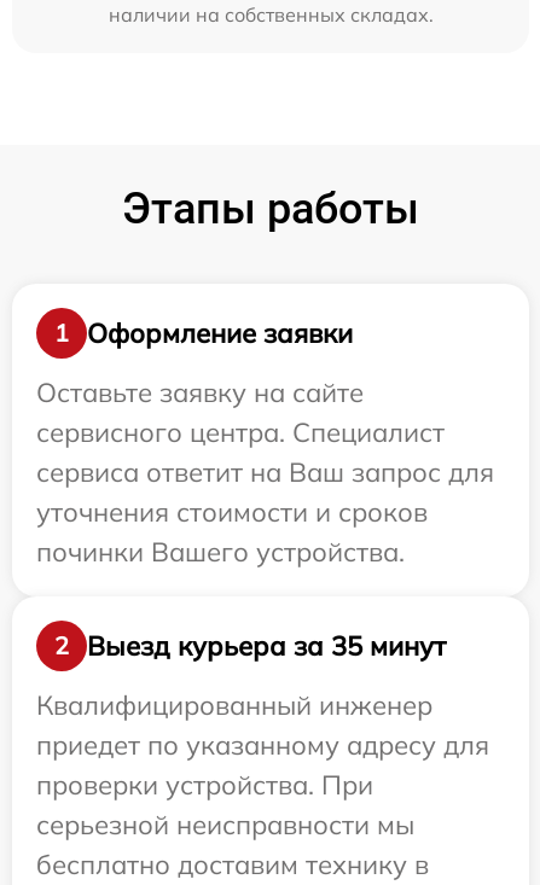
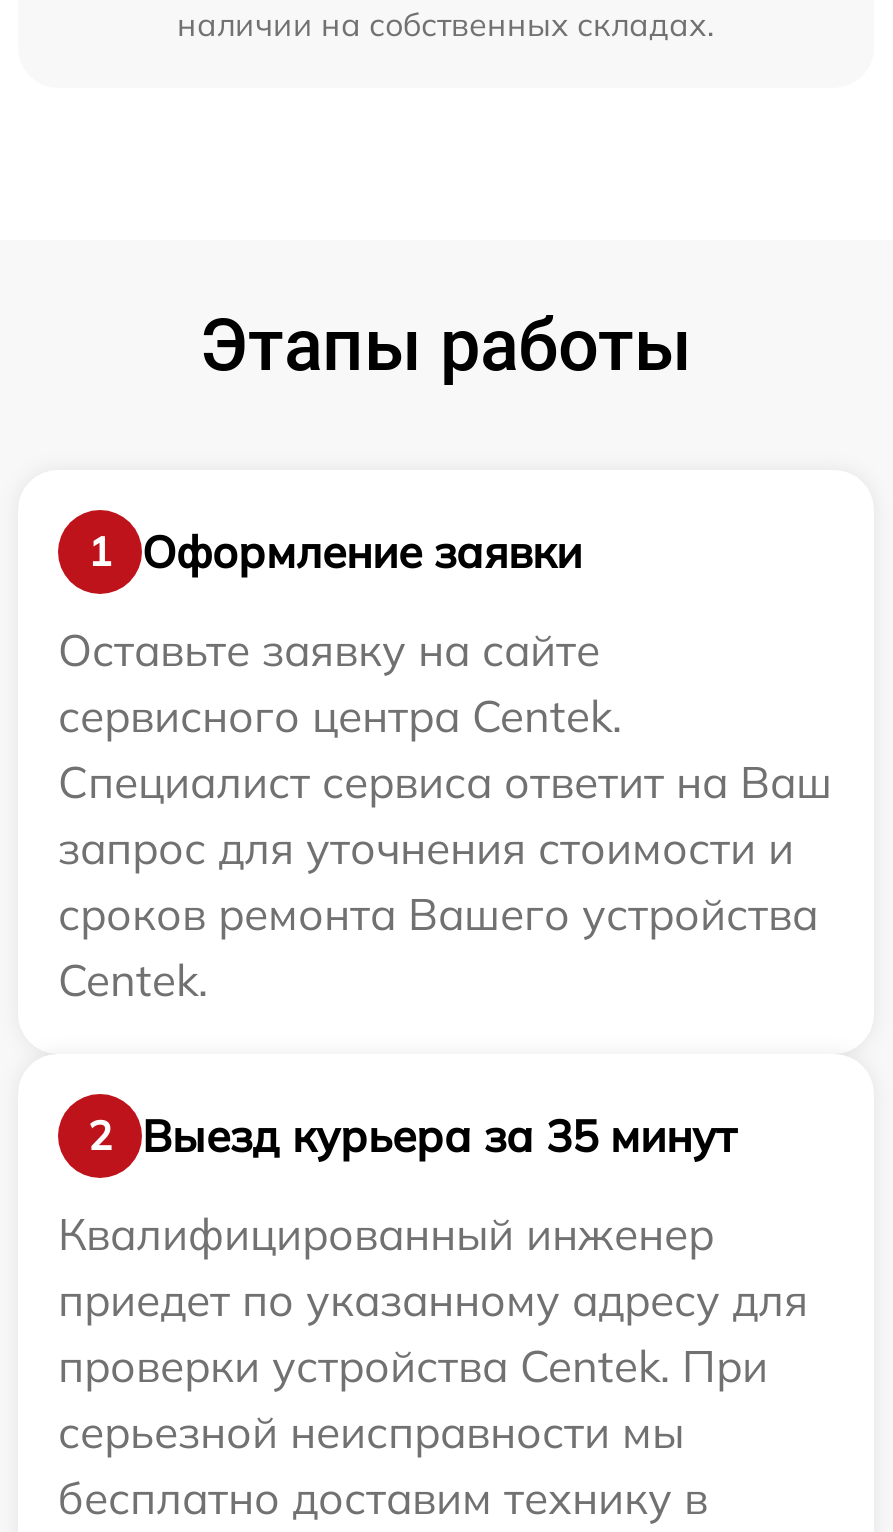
[36,415,494,569] сервисного центра. Специалист | сервиса ответит на Ваш запрос для | уточнения стоимости и сроков | починки Вашего устройства. -> [58,688,832,1008] сервисного центра Centek. | Специалист сервиса ответит на Ваш | запрос для уточнения стоимости и | сроков ремонта Вашего устройства | Centek.
[36,768,373,802] проверки устройства. При -> [58,1338,768,1394] проверки устройства Centek. При

